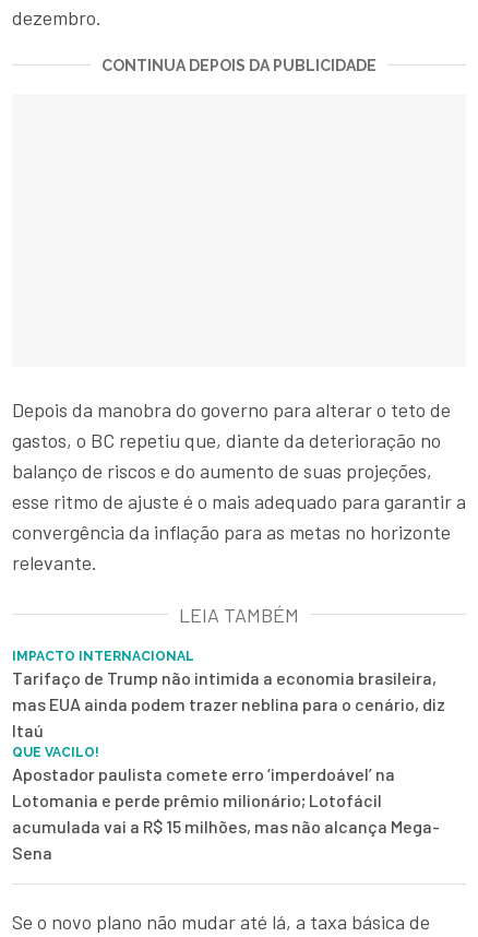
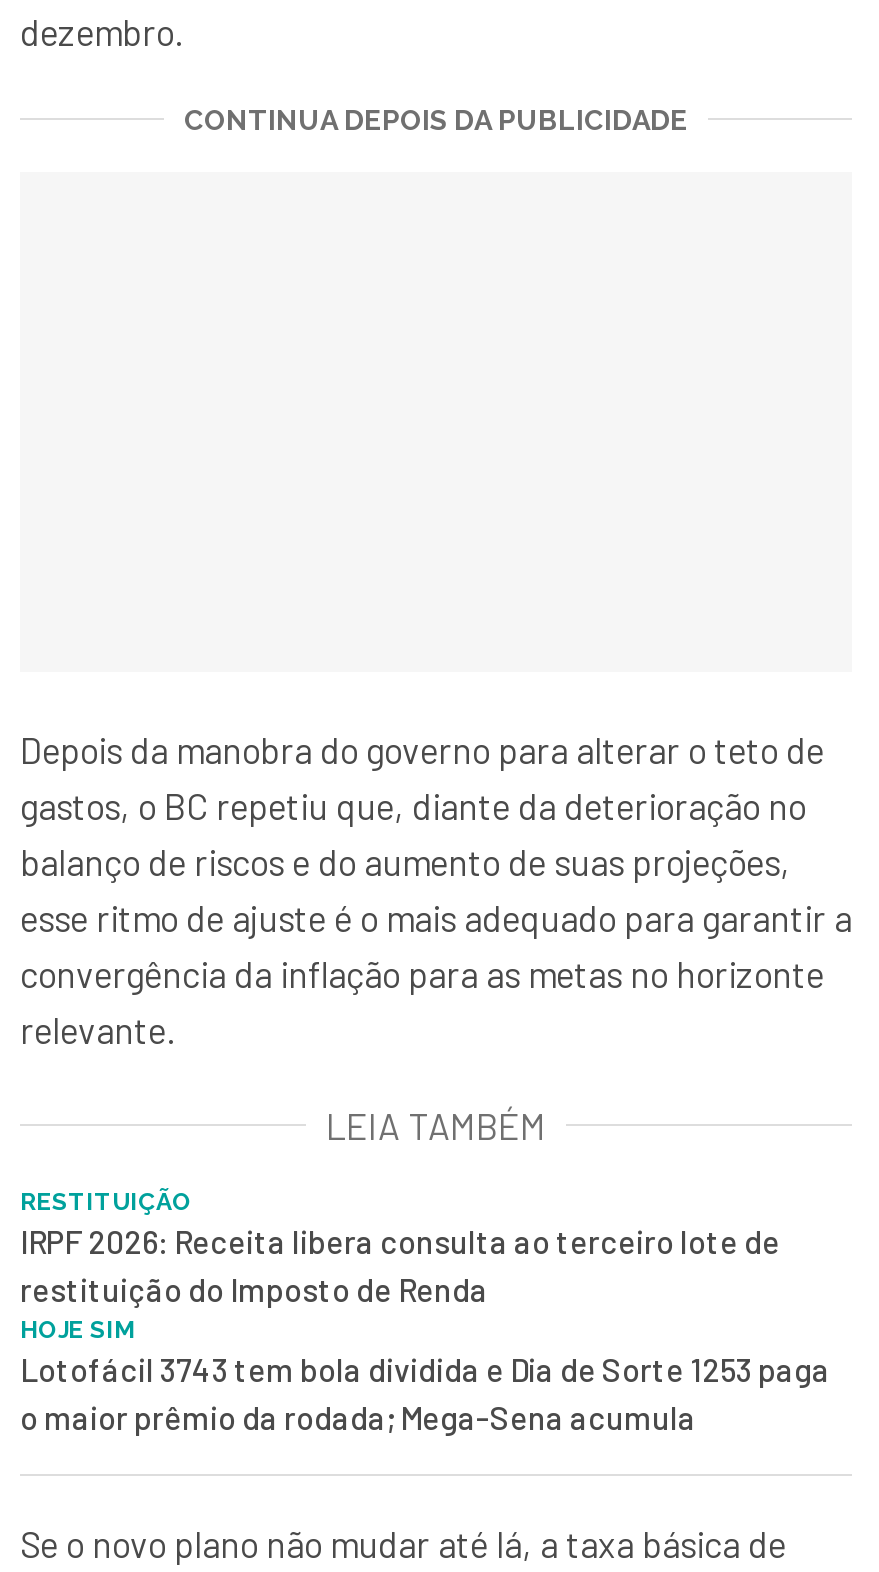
[12,648,445,863] IMPACTO INTERNACIONAL | Tarifaço de Trump não intimida a economia brasileira, | mas EUA ainda podem trazer neblina para o cenário, diz | Itaú | QUE VACILO! | Apostador paulista comete erro ‘imperdoável’ na | Lotomania e perde prêmio milionário; Lotofácil | acumulada vai a R$ 15 milhões, mas não alcança Mega- | Sena -> [20,1188,830,1436] RESTITUIÇÃO | IRPF 2026: Receita libera consulta ao terceiro lote de | restituição do Imposto de Renda | HOJE SIM | Lotofácil 3743 tem bola dividida e Dia de Sorte 1253 paga | o maior prêmio da rodada; Mega-Sena acumula

